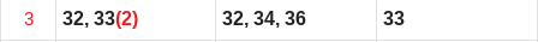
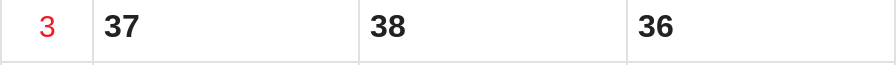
[62,8,405,29] 32, 33(2) | 32, 34, 36 | 33 -> [104,9,674,43] 37 | 38 | 36

